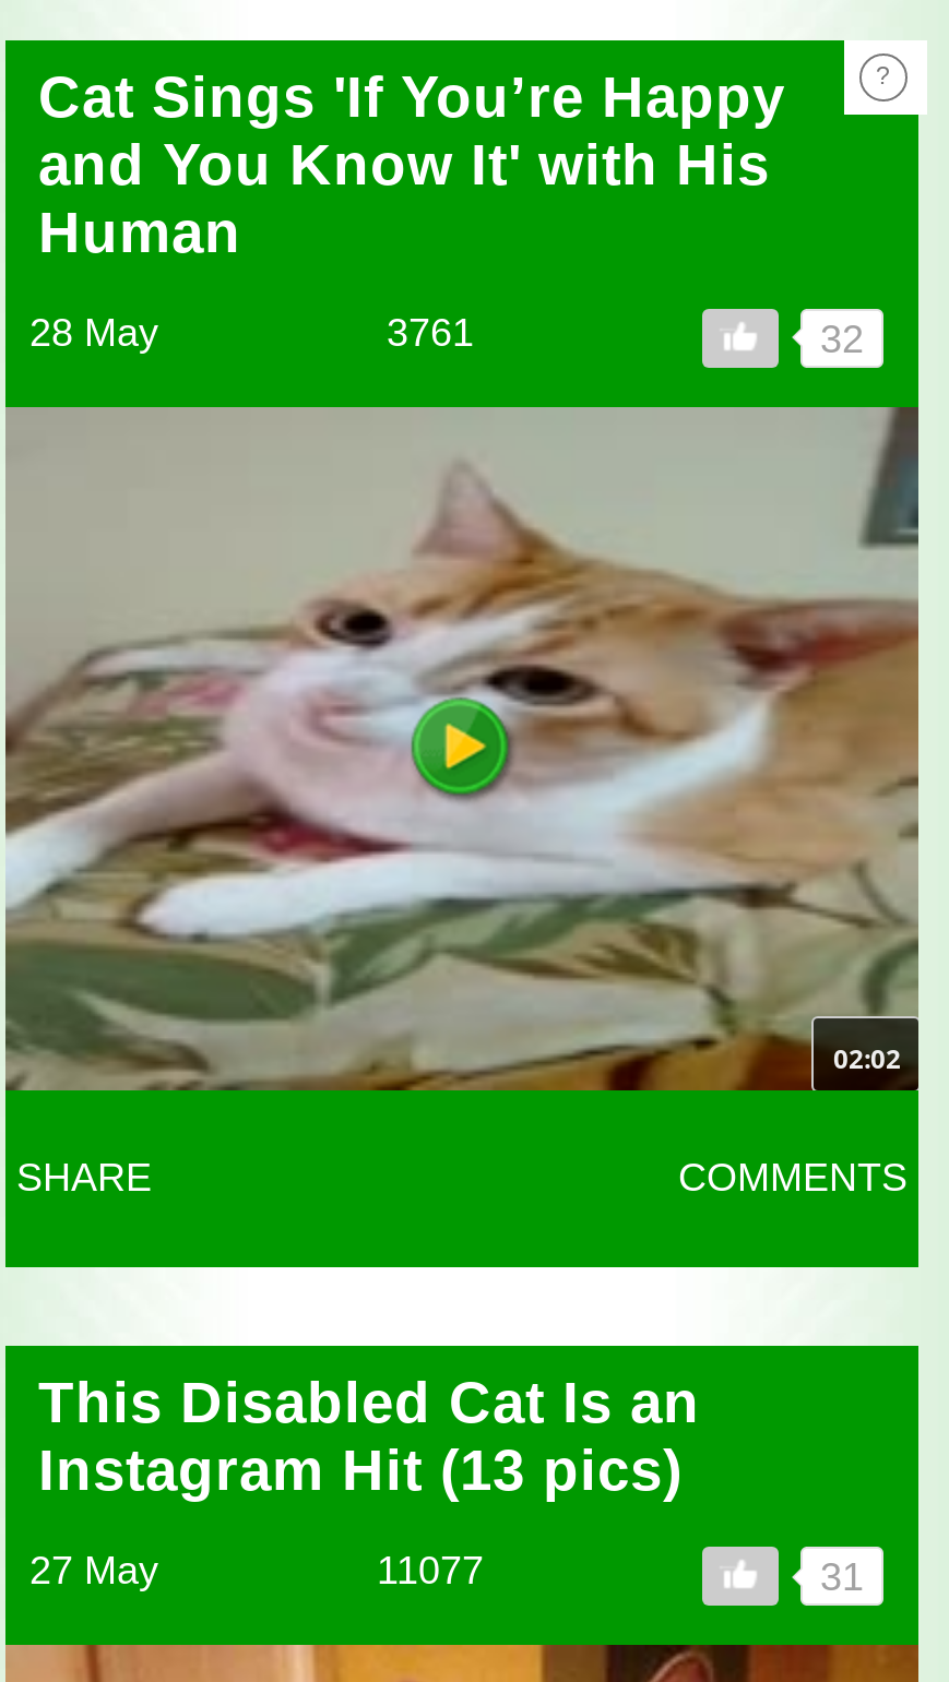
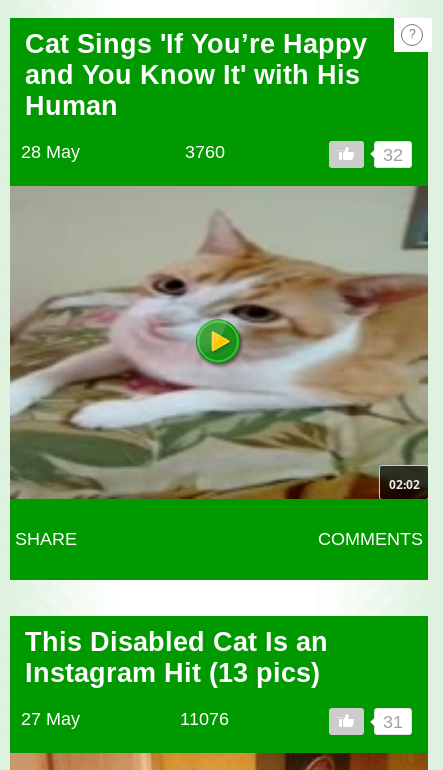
[387,311,474,354] 3761 -> [184,142,224,162] 3760
[377,1550,484,1593] 11077 -> [180,709,229,729] 11076

